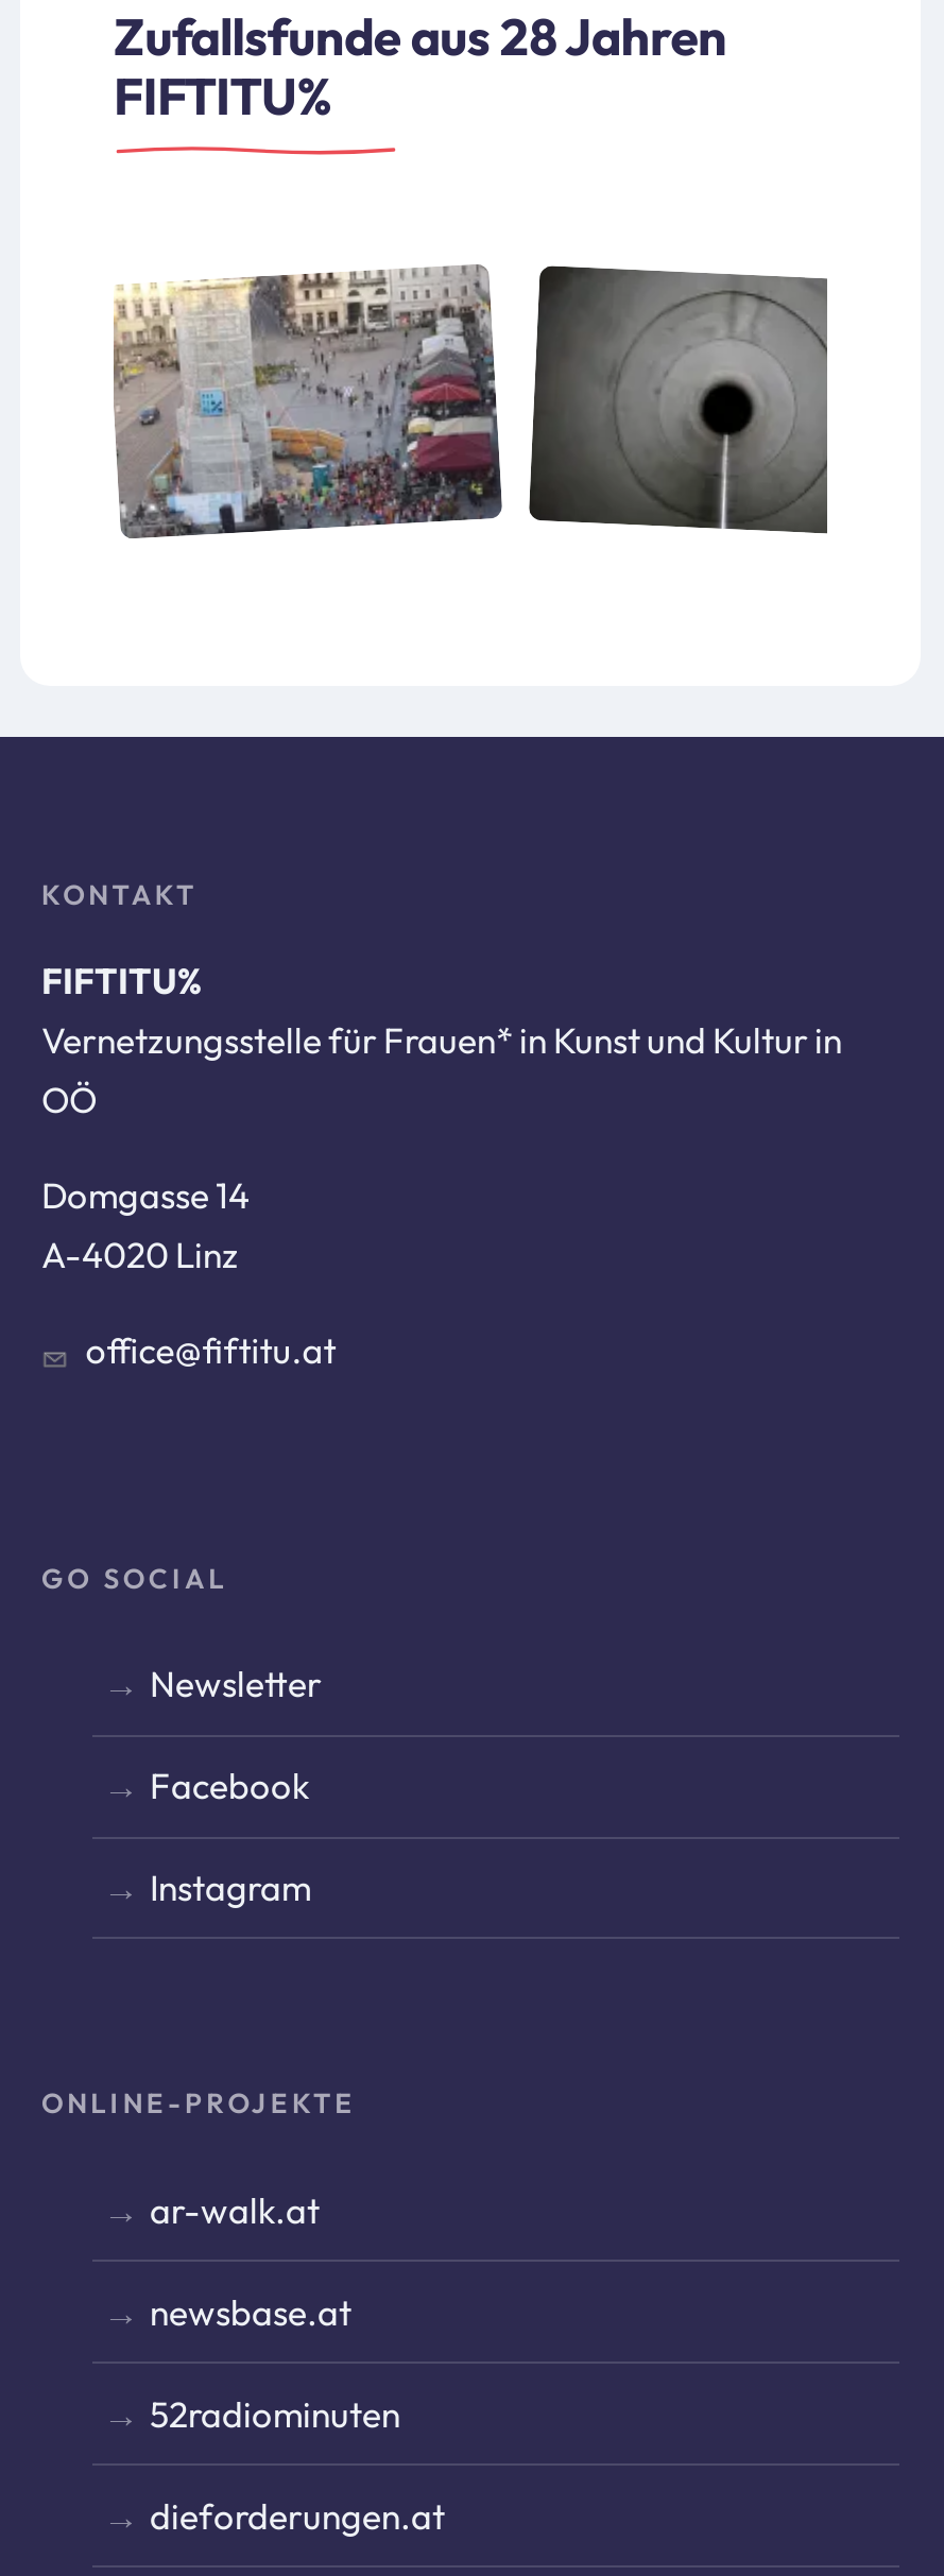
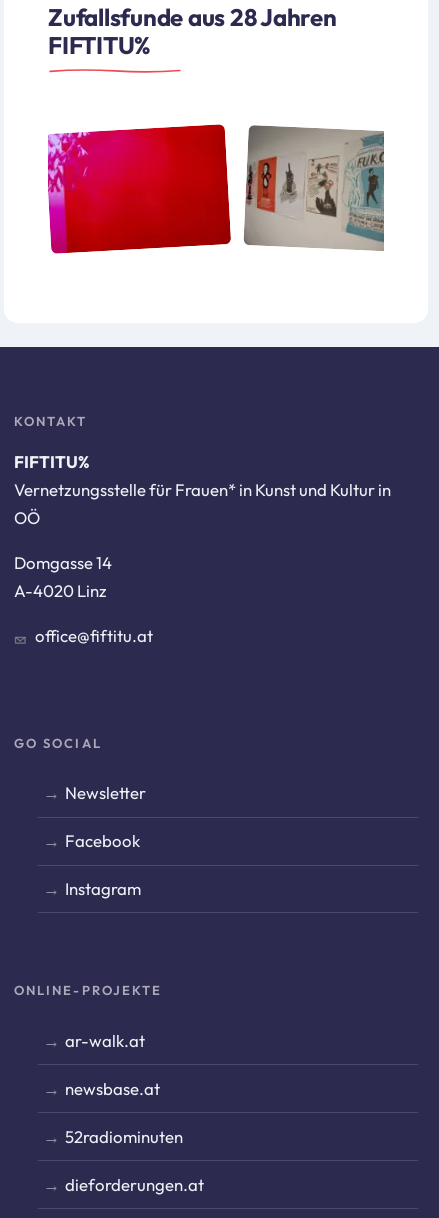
[111,263,502,539] [image] -> [47,124,231,254] [image]
[530,265,827,533] [image] -> [245,125,384,250] [image]

